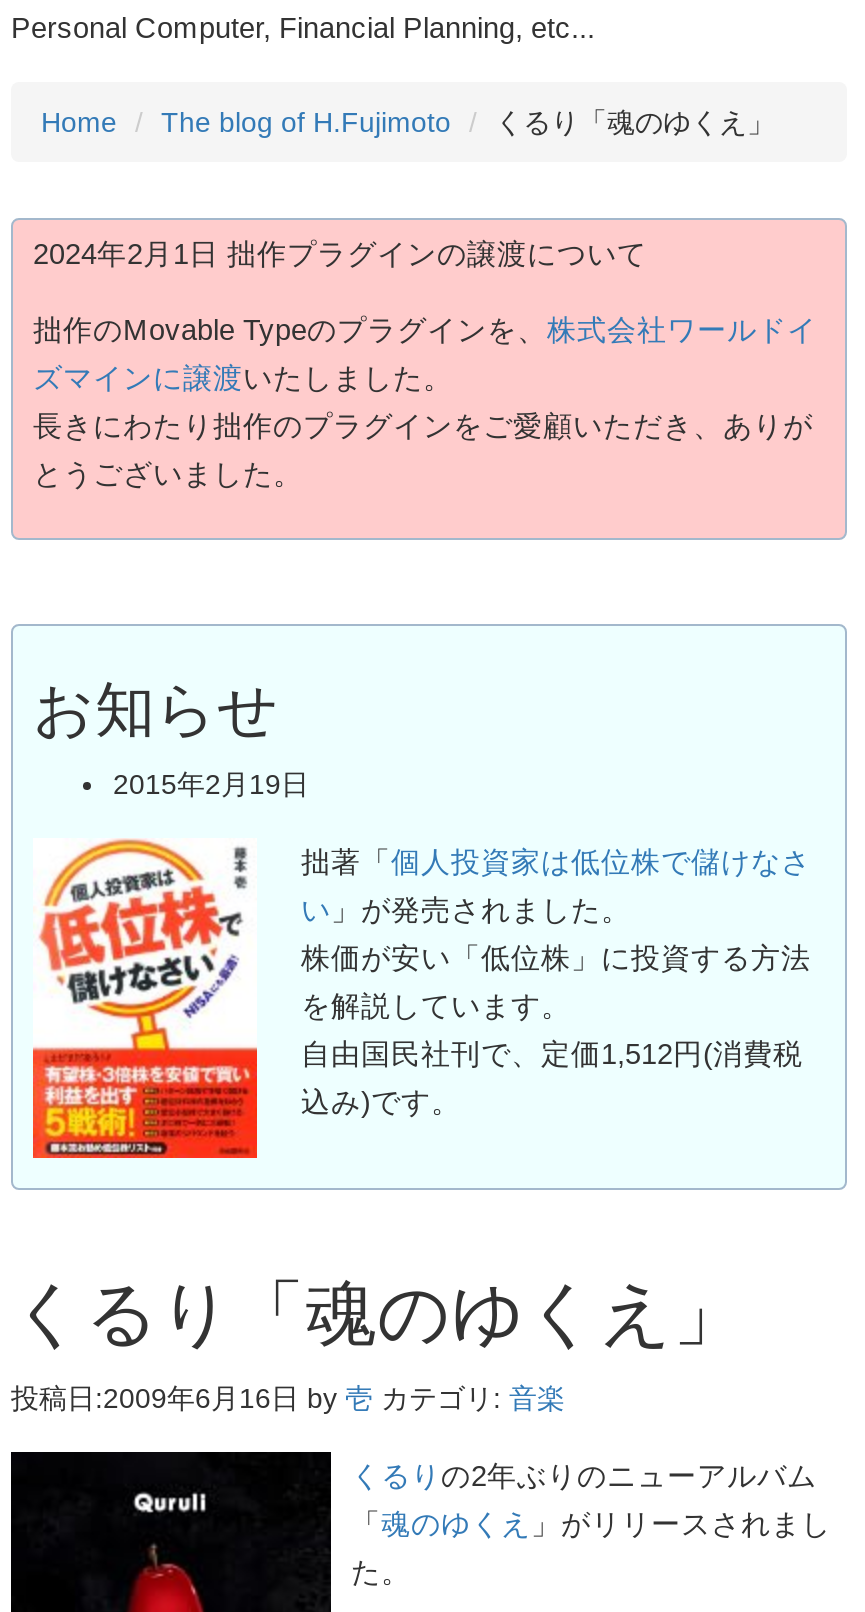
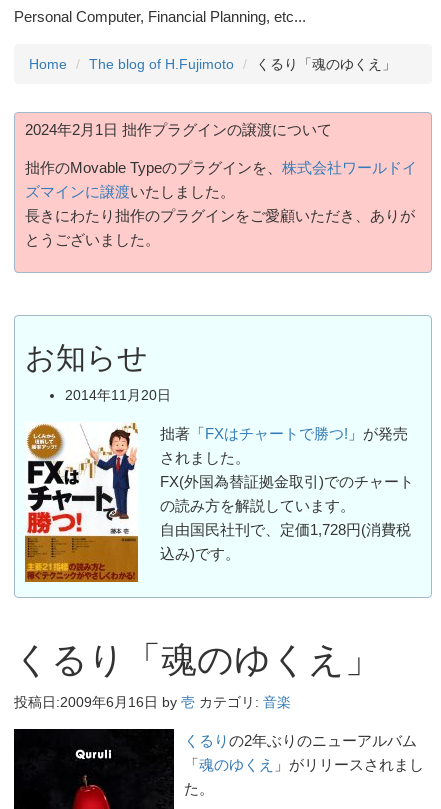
[113,768,309,800] 2015年2月19日 -> [65,387,171,403] 2014年11月20日
[31,838,811,1158] [image] | 拙著「個人投資家は低位株で儲けなさ -> [25,422,408,582] [image] | 拙著「FXはチャートで勝つ!」が発売
[301,893,631,925] い」が発売されました。 -> [160,450,250,466] されました。
[301,941,811,973] 株価が安い「低位株」に投資する方法 -> [160,474,414,490] FX(外国為替証拠金取引)でのチャート
[301,989,571,1021] を解説しています。 -> [160,498,355,514] の読み方を解説しています。
[301,1037,803,1069] 自由国民社刊で、定価1,512円(消費税 -> [160,522,411,538] 自由国民社刊で、定価1,728円(消費税

